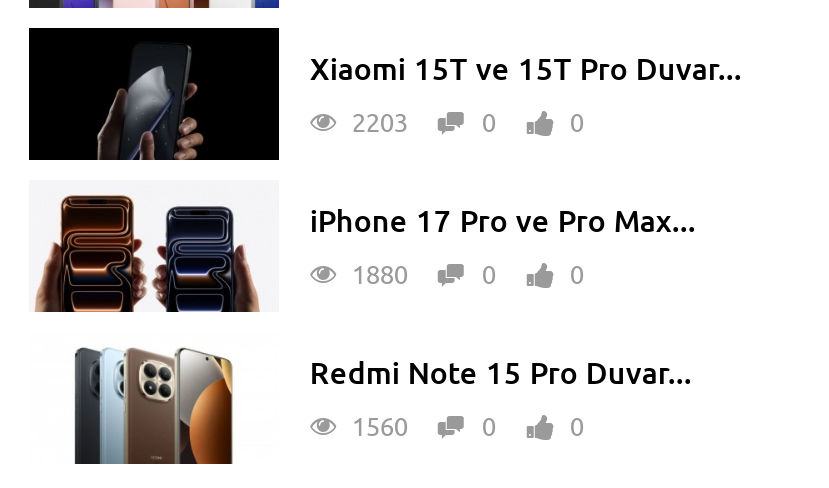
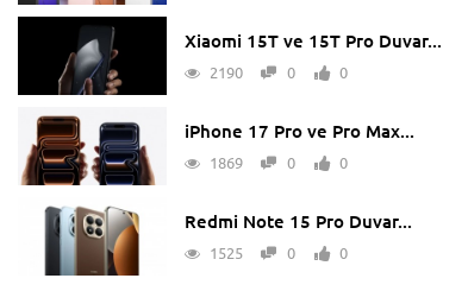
[346,104,584,138] 2203 0 0 -> [206,62,348,82] 2190 0 0
[346,256,584,290] 1880 0 0 -> [206,152,348,172] 1869 0 0
[346,408,584,442] 1560 0 0 -> [206,242,348,262] 1525 0 0

